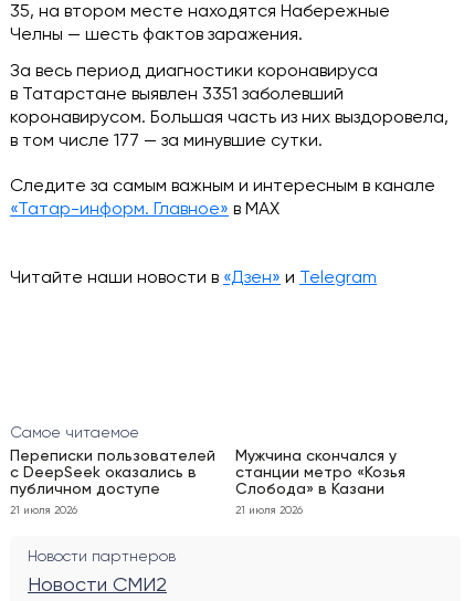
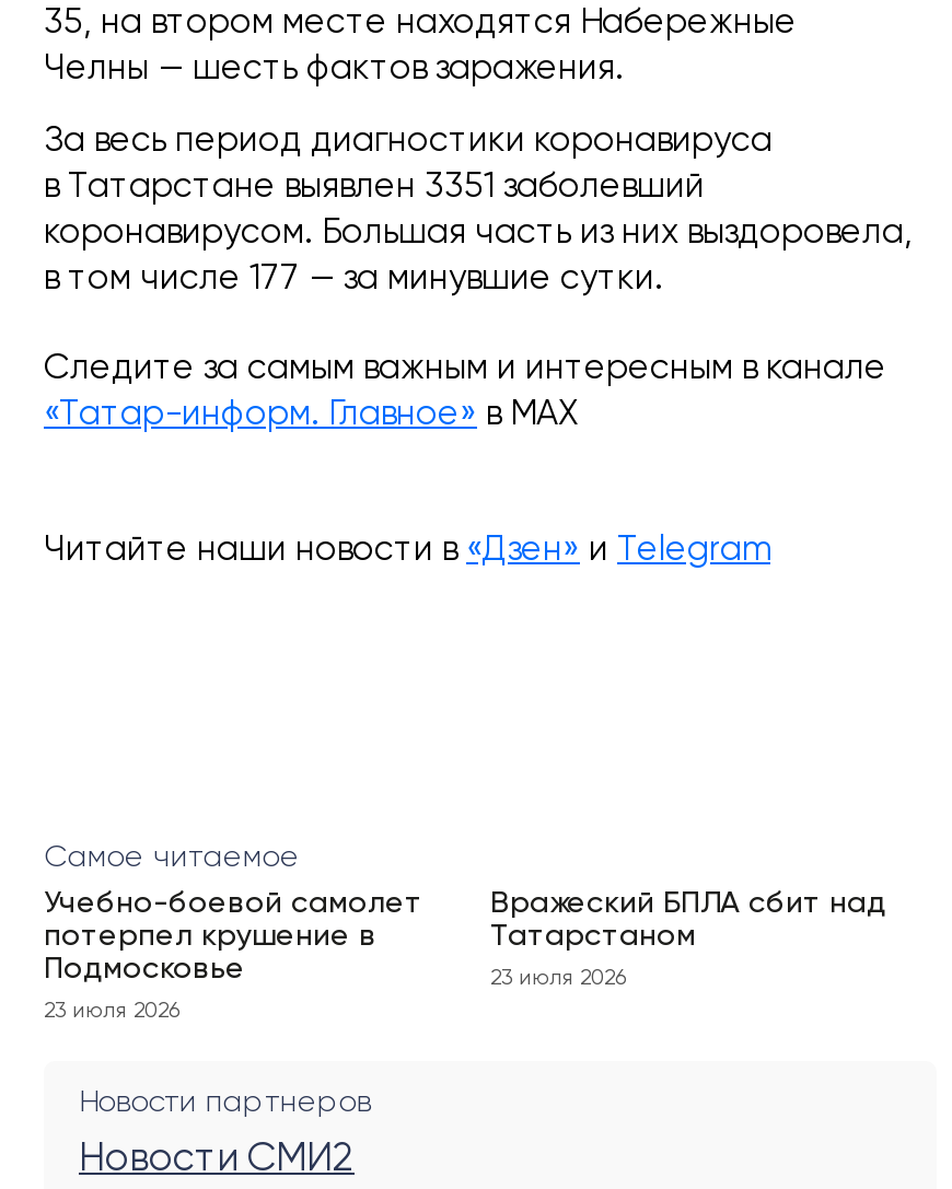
[10,449,215,497] Переписки пользователей | с DeepSeek оказались в | публичном доступе -> [44,888,422,984] Учебно-боевой самолет | потерпел крушение в | Подмосковье
[235,449,405,497] Мужчина скончался у | станции метро «Козья | Слобода» в Казани -> [490,888,886,952] Вражеский БПЛА сбит над | Татарстаном
[10,505,77,516] 21 июля 2026 -> [44,1000,179,1022] 23 июля 2026
[235,505,303,516] 21 июля 2026 -> [490,967,626,989] 23 июля 2026

